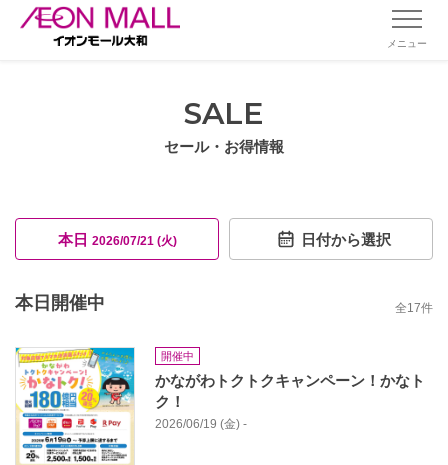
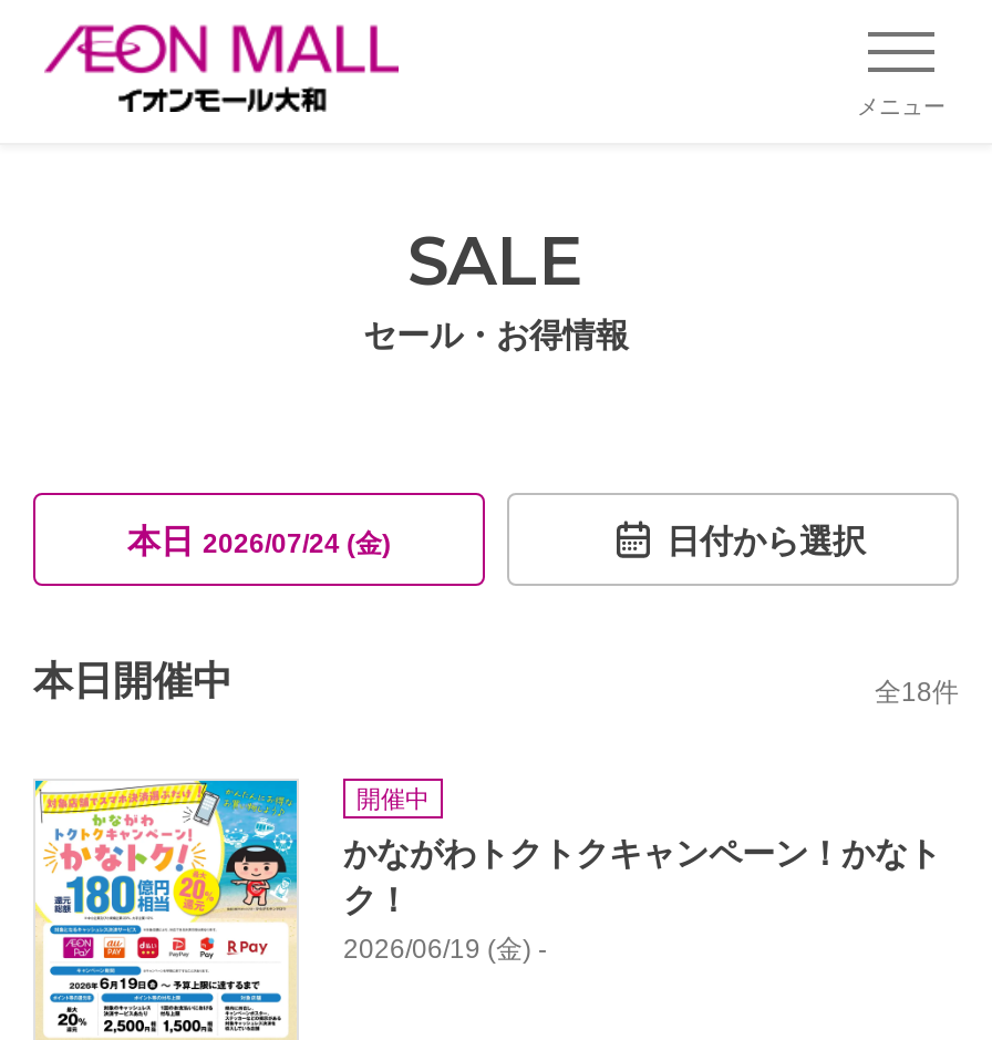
[57,230,176,247] 本日2026/07/21 (火) -> [127,521,391,558] 本日2026/07/24 (金)
[395,301,433,315] 全17件 -> [875,677,959,708] 全18件

